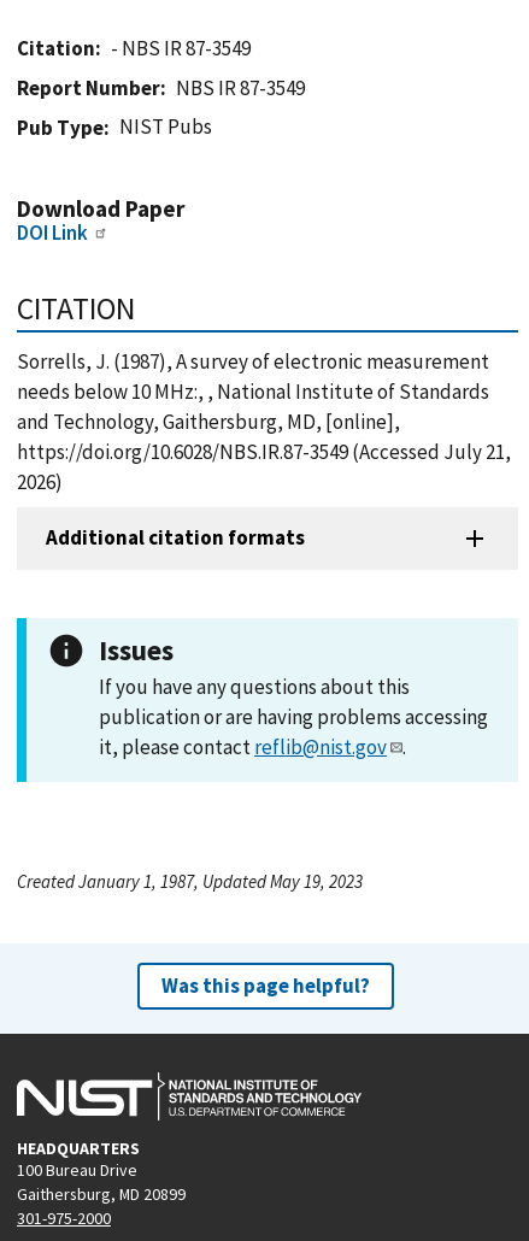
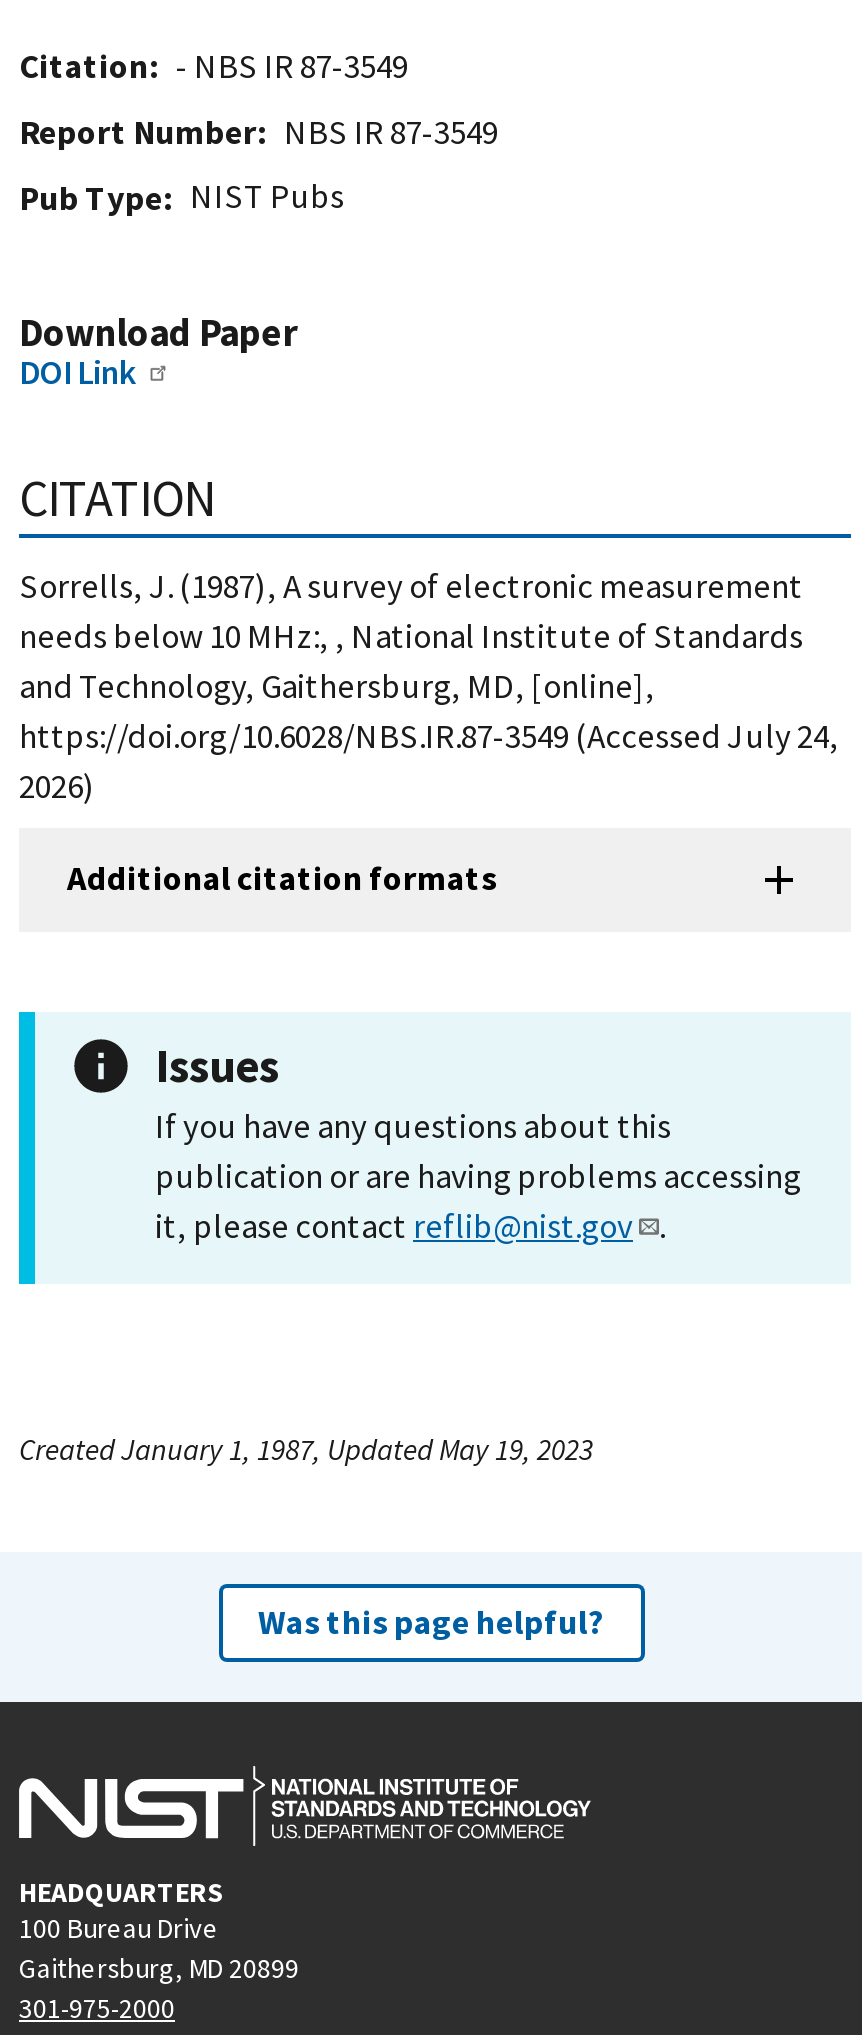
[17,438,511,465] https://doi.org/10.6028/NBS.IR.87-3549 (Accessed July 21, -> [19,714,839,758] https://doi.org/10.6028/NBS.IR.87-3549 (Accessed July 24,

